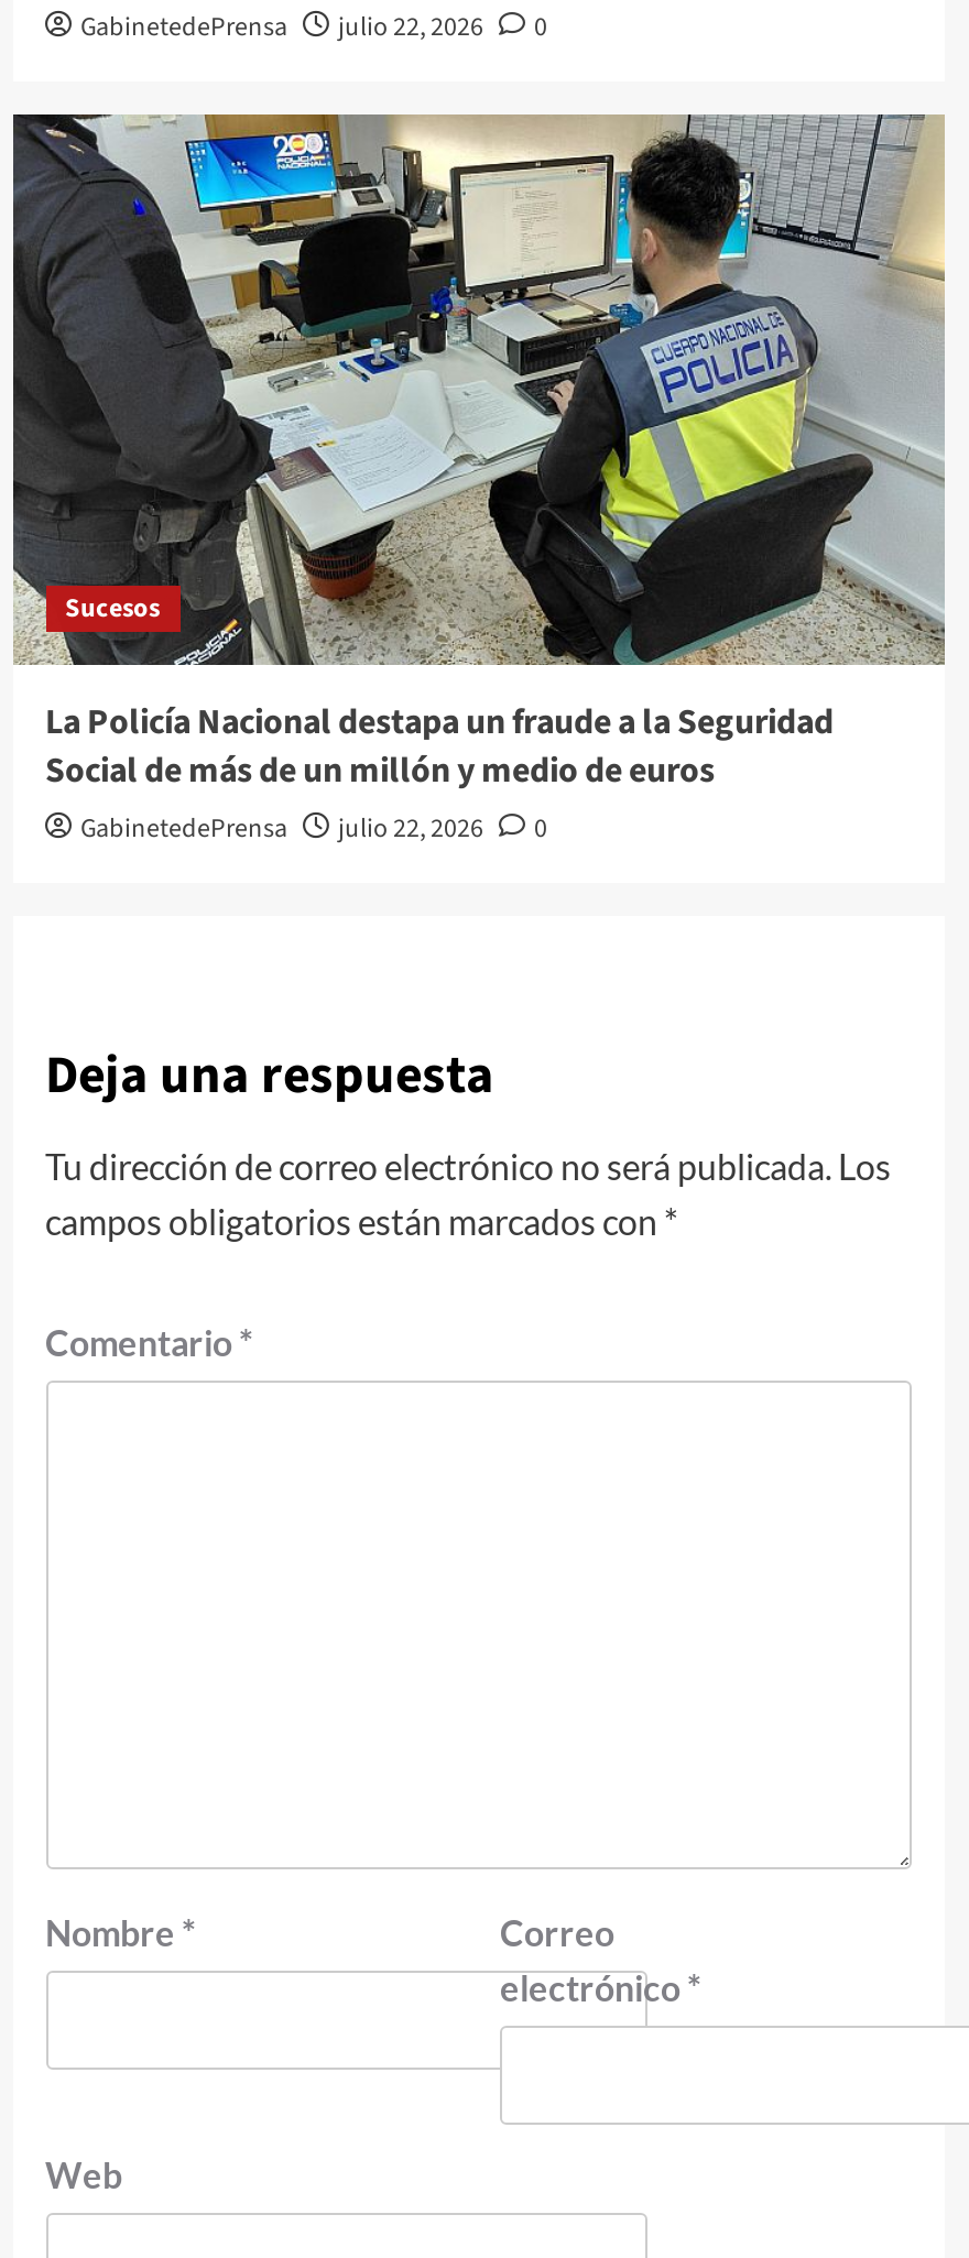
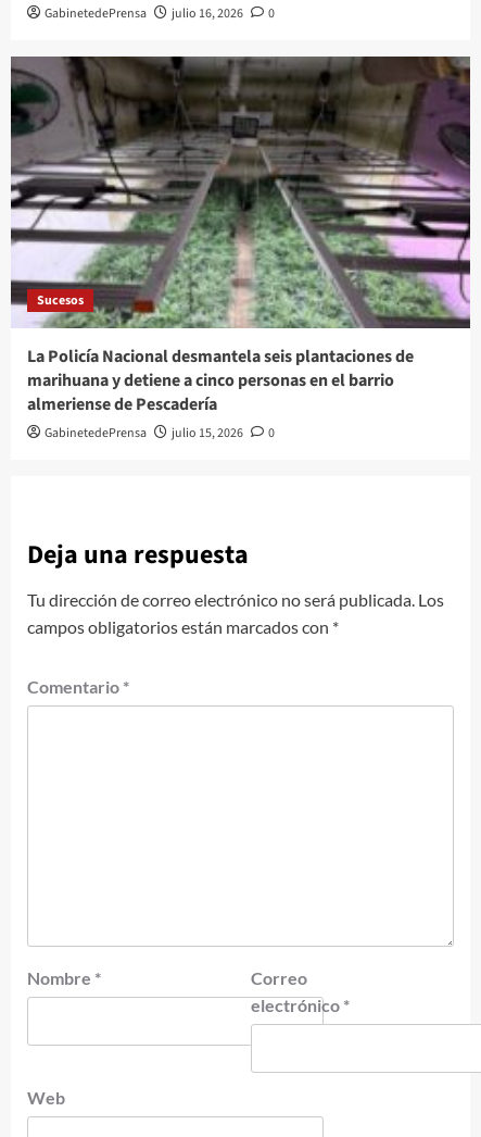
[80,9,547,47] GabinetedePrensa julio 22, 2026 0 -> [44,5,274,23] GabinetedePrensa julio 16, 2026 0
[11,112,947,796] [image] | La Policía Nacional destapa un fraude a la Seguridad | Social de más de un millón y medio de euros -> [10,55,471,417] [image] | La Policía Nacional desmantela seis plantaciones de | marihuana y detiene a cinco personas en el barrio | almeriense de Pescadería
[80,811,547,848] GabinetedePrensa julio 22, 2026 0 -> [44,424,274,443] GabinetedePrensa julio 15, 2026 0

